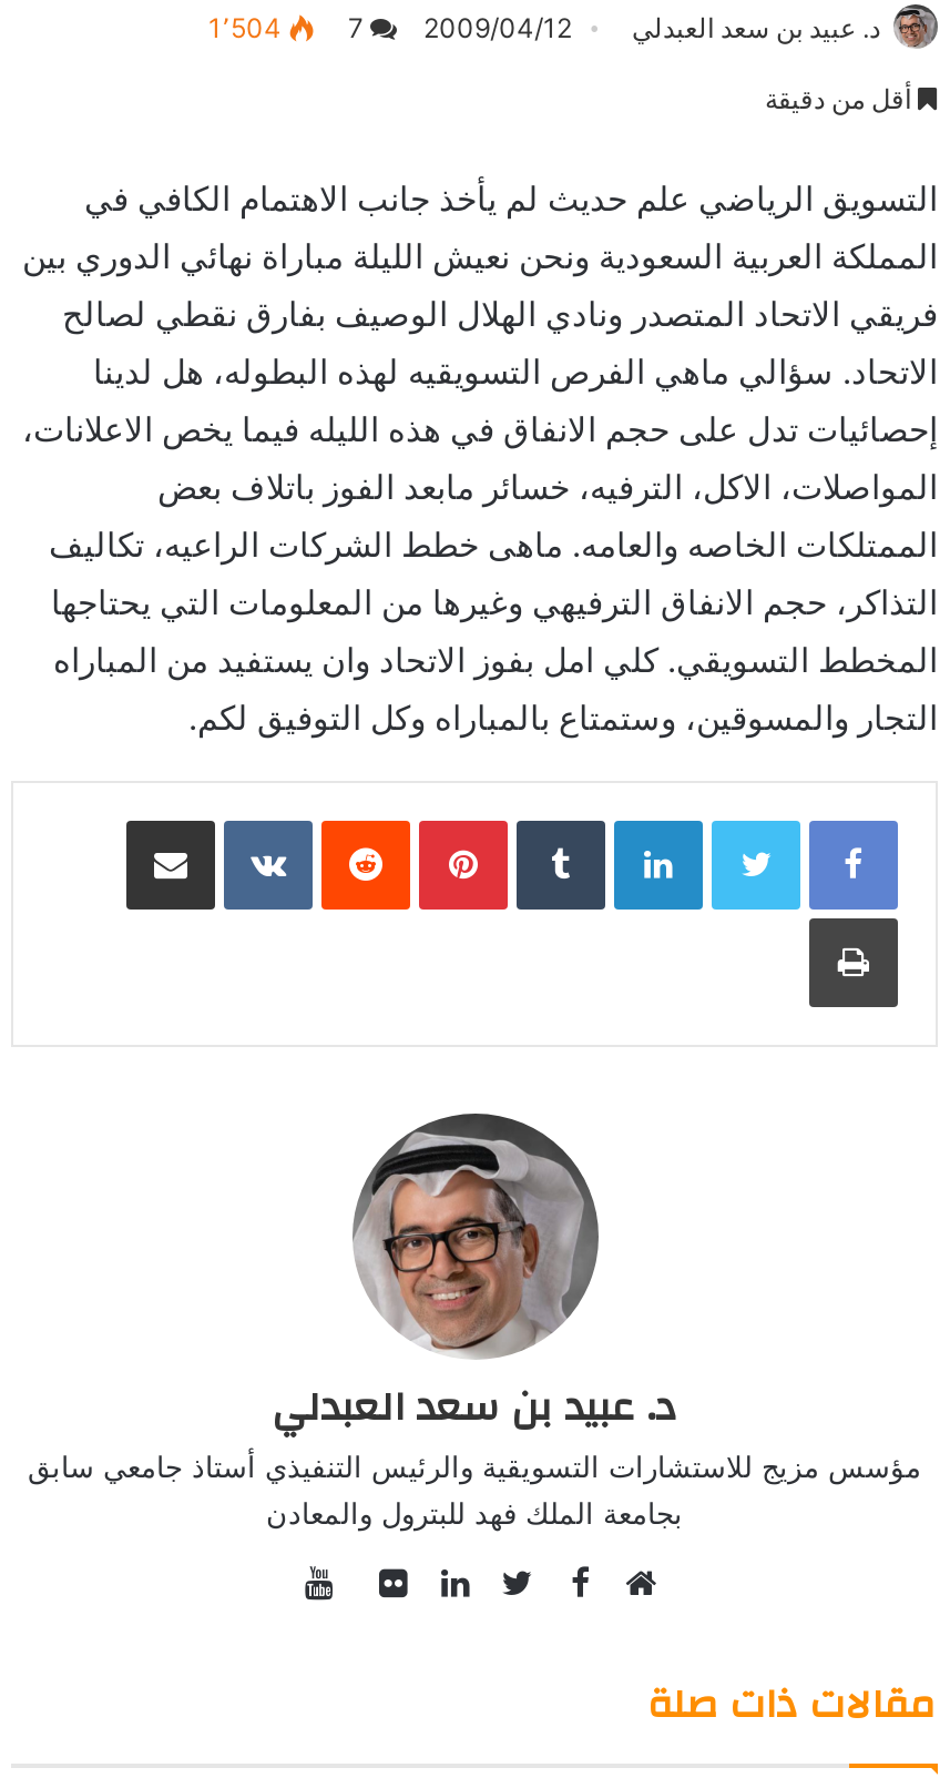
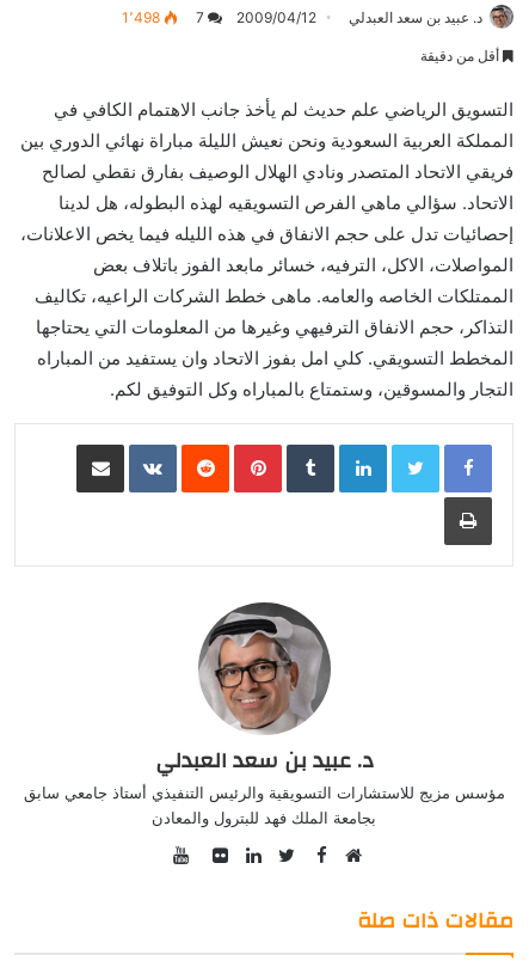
[208,12,880,45] د. عبيد بن سعد العبدلي 2009/04/12 7 1٬504 -> [122,9,482,27] د. عبيد بن سعد العبدلي 2009/04/12 7 1٬498

